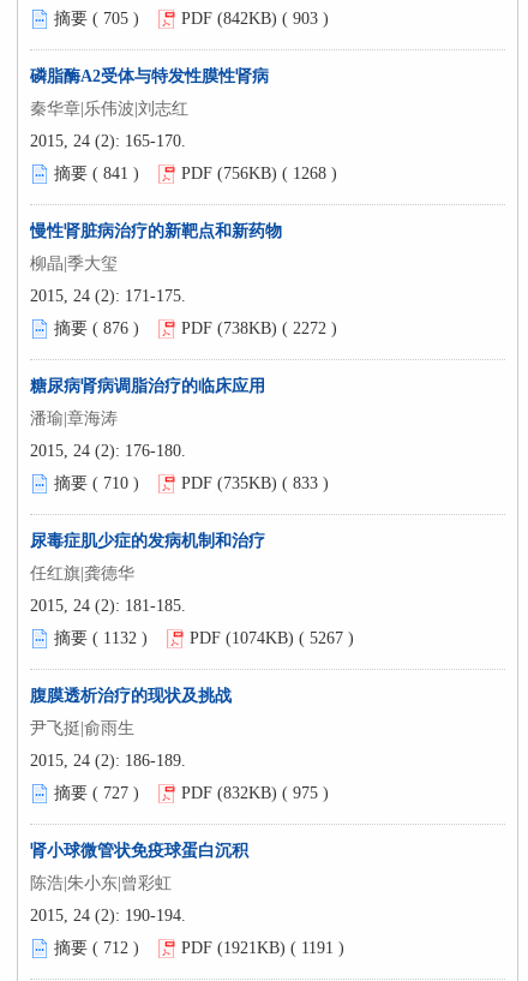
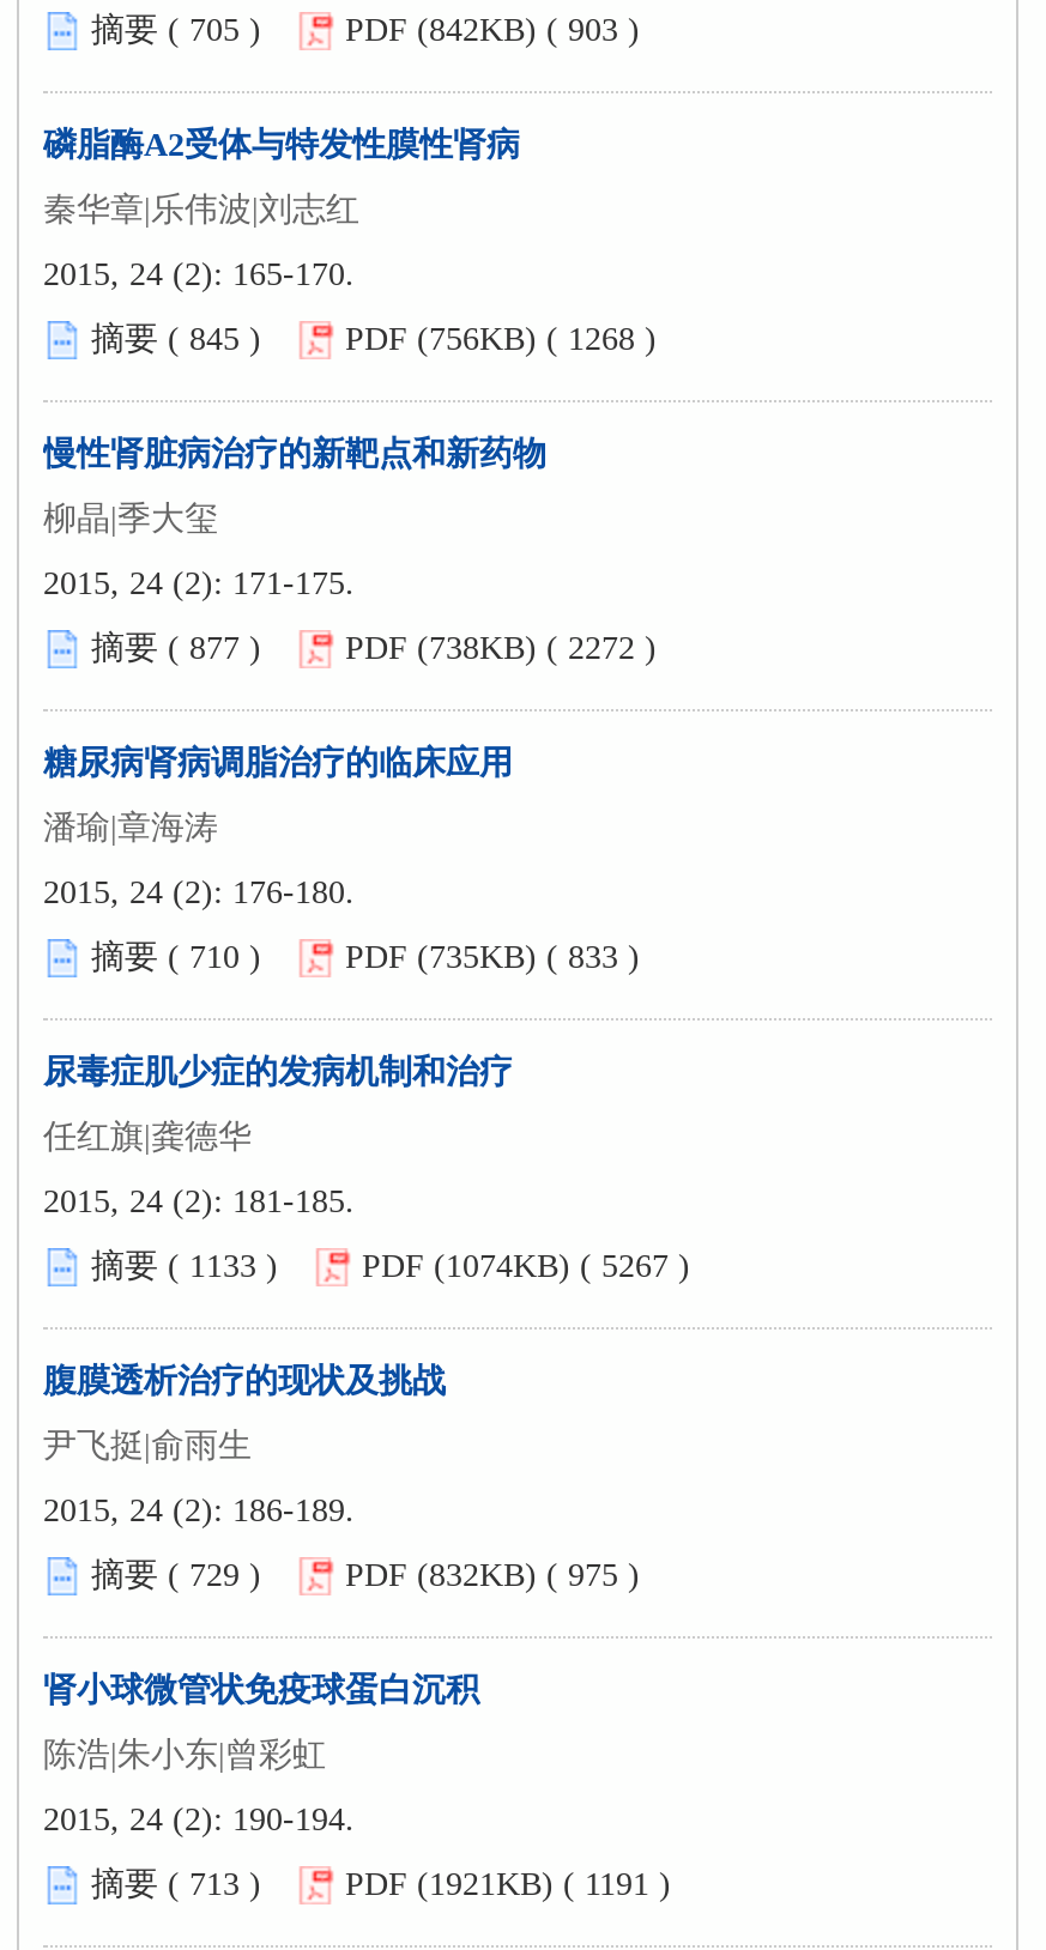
[54,165,139,183] 摘要 (841) -> [91,322,261,358] 摘要 (845)
[54,320,139,338] 摘要 (876) -> [91,631,261,667] 摘要 (877)
[54,630,148,648] 摘要 (1132) -> [91,1249,278,1285] 摘要 (1133)
[54,785,139,803] 摘要 (727) -> [91,1558,261,1594] 摘要 (729)
[54,940,139,958] 摘要 (712) -> [91,1867,261,1903] 摘要 (713)

